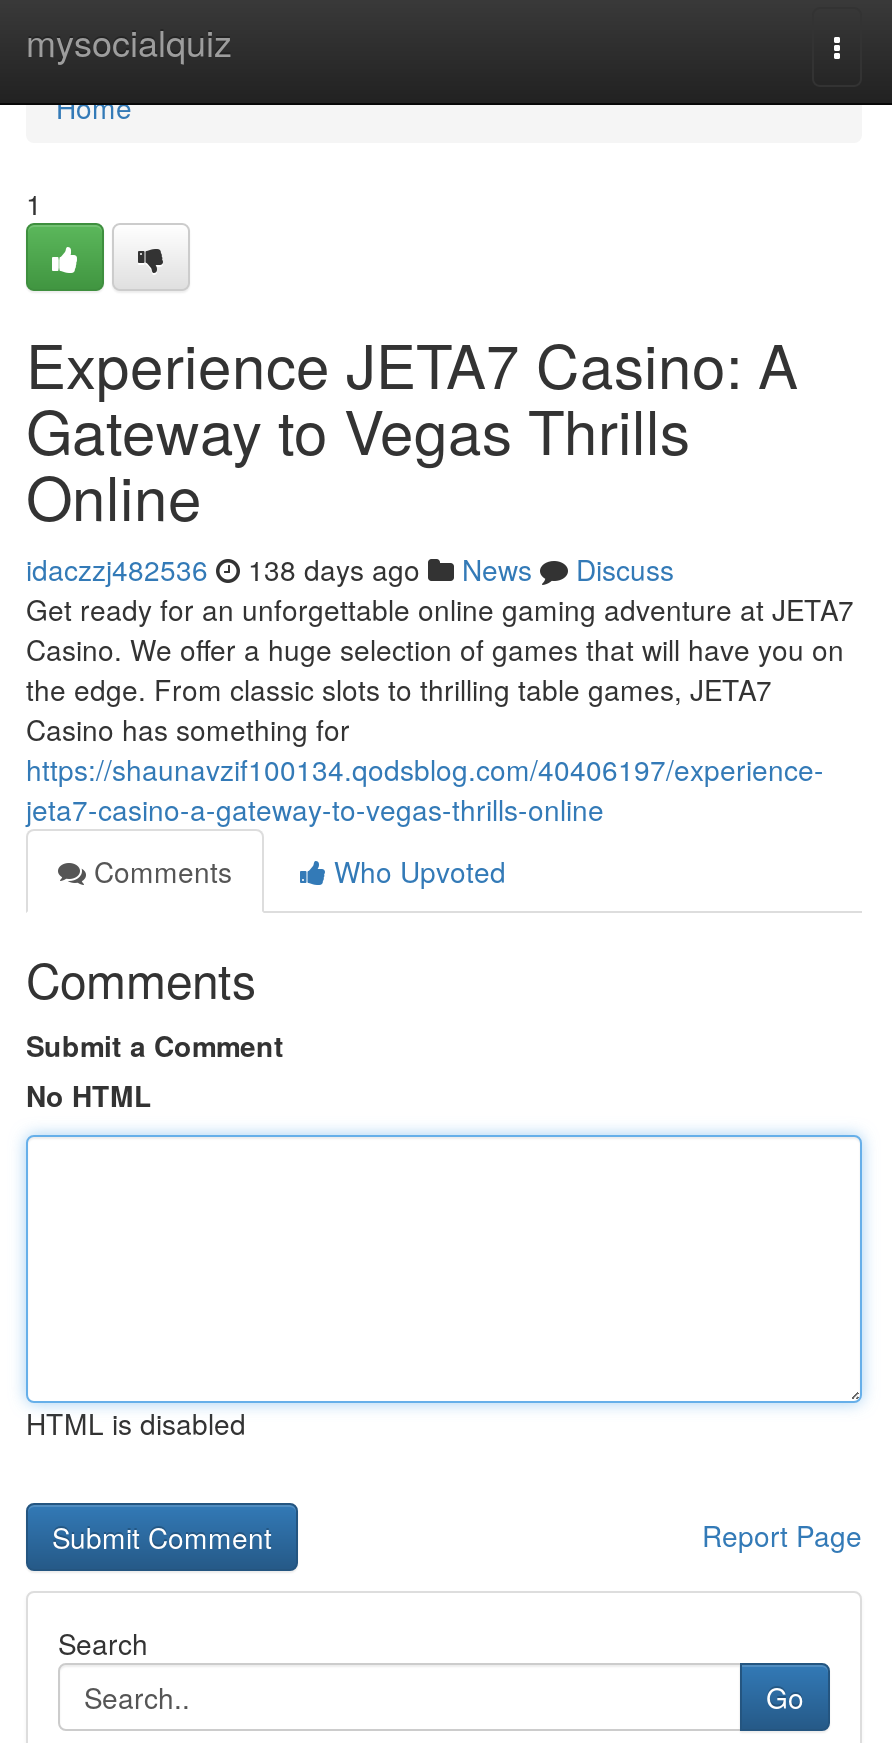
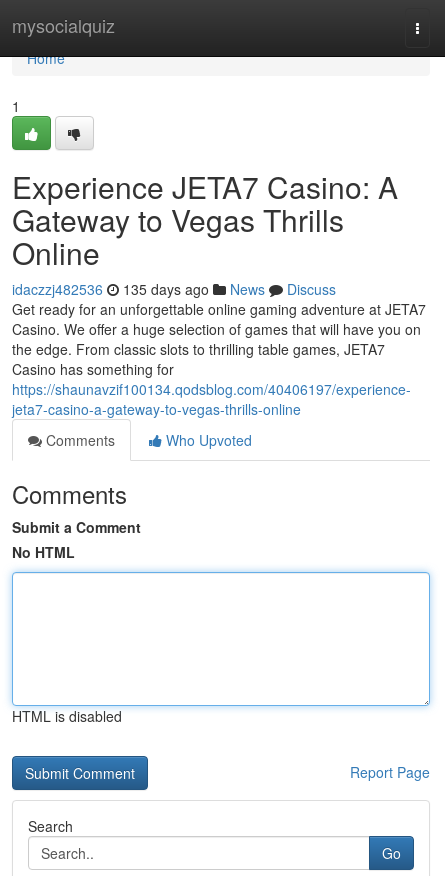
[26,549,674,589] idaczzj482536 138 days ago News Discuss -> [12,279,336,299] idaczzj482536 135 days ago News Discuss

